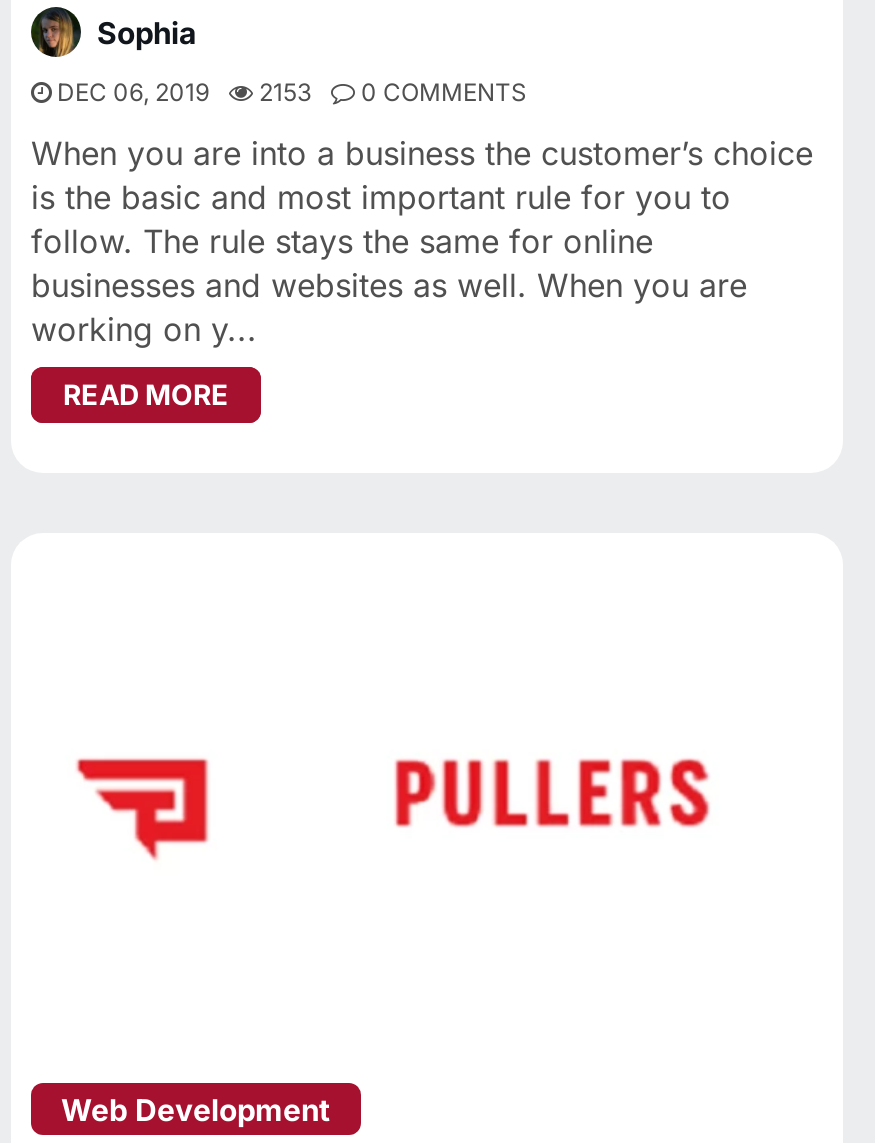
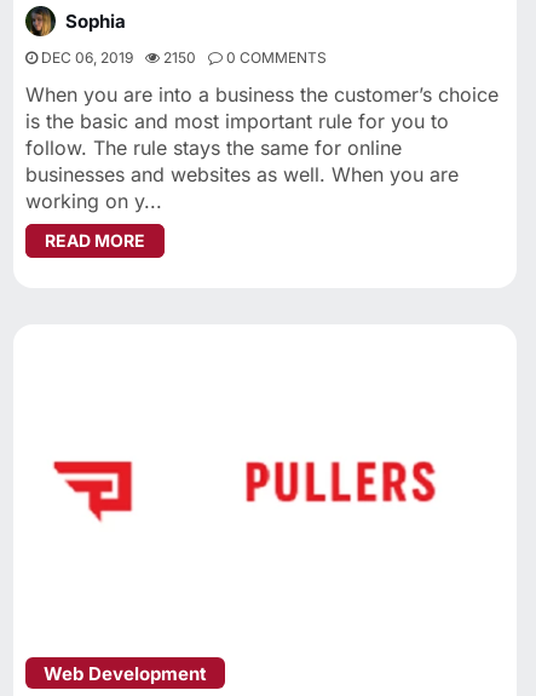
[51,77,527,107] DEC 06, 2019 2153 0 COMMENTS -> [38,48,327,67] DEC 06, 2019 2150 0 COMMENTS

